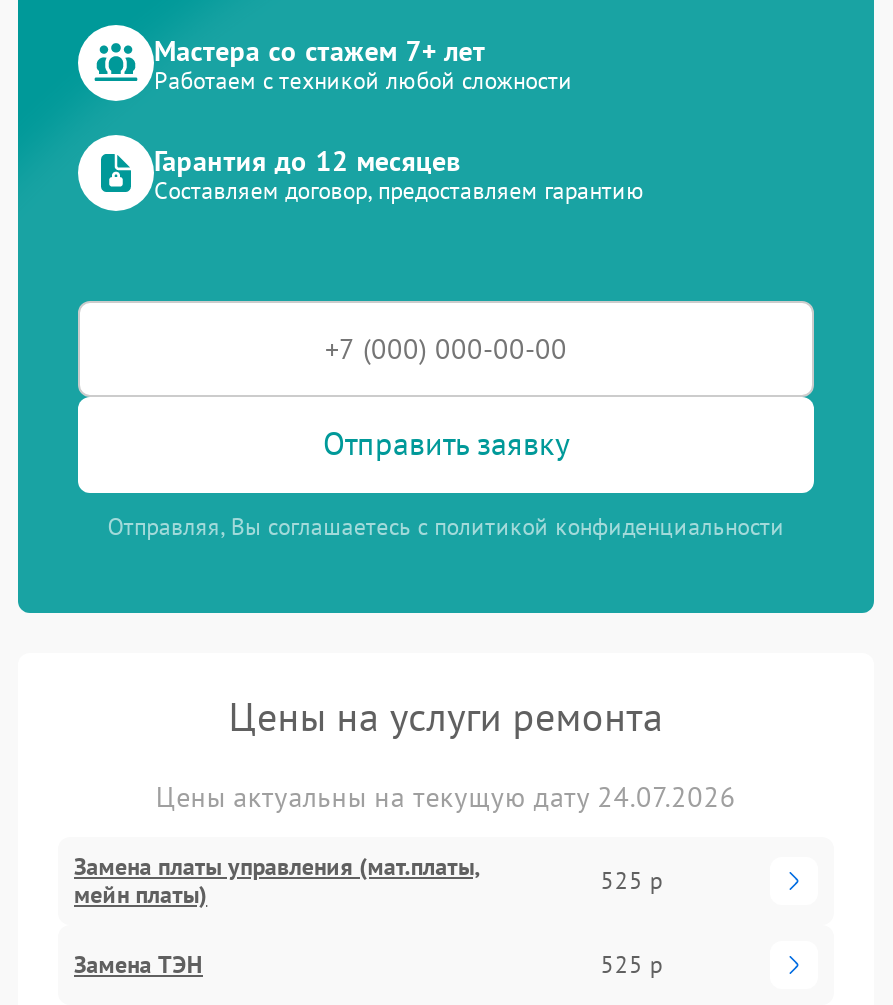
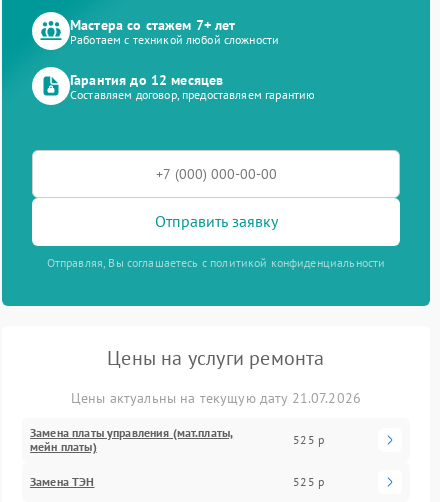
[156,779,736,815] Цены актуальны на текущую дату 24.07.2026 -> [71,389,361,407] Цены актуальны на текущую дату 21.07.2026

